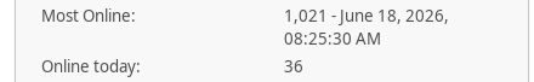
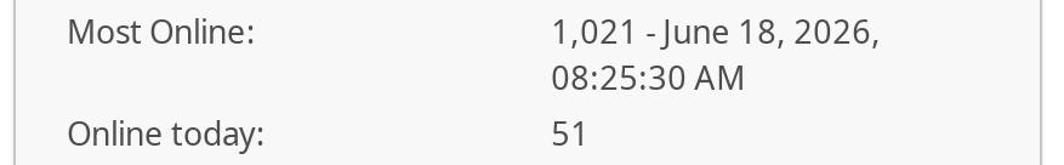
[284,55,303,77] 36 -> [551,112,590,155] 51

